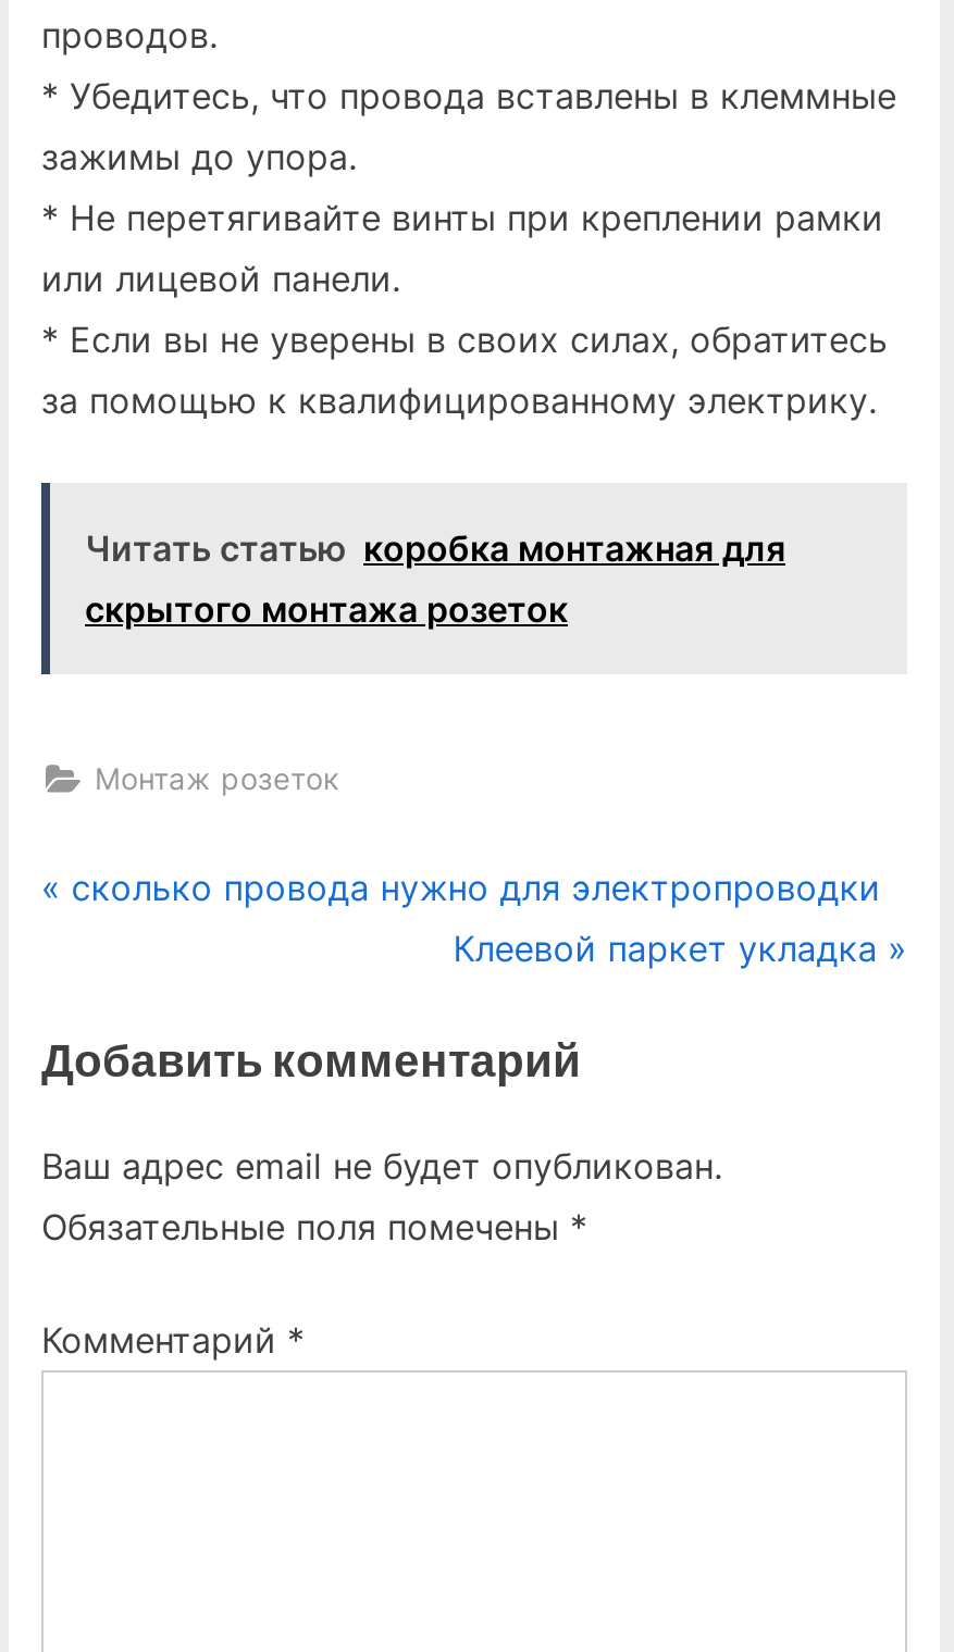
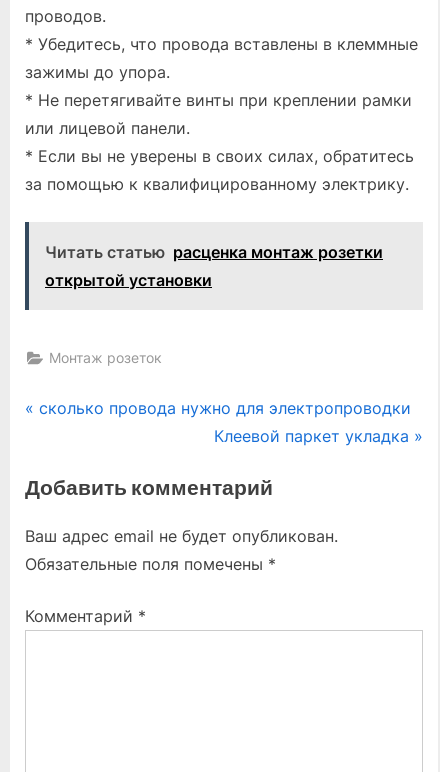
[85,526,785,630] Читать статью коробка монтажная для | скрытого монтажа розеток -> [45,242,383,290] Читать статью расценка монтаж розетки | открытой установки

